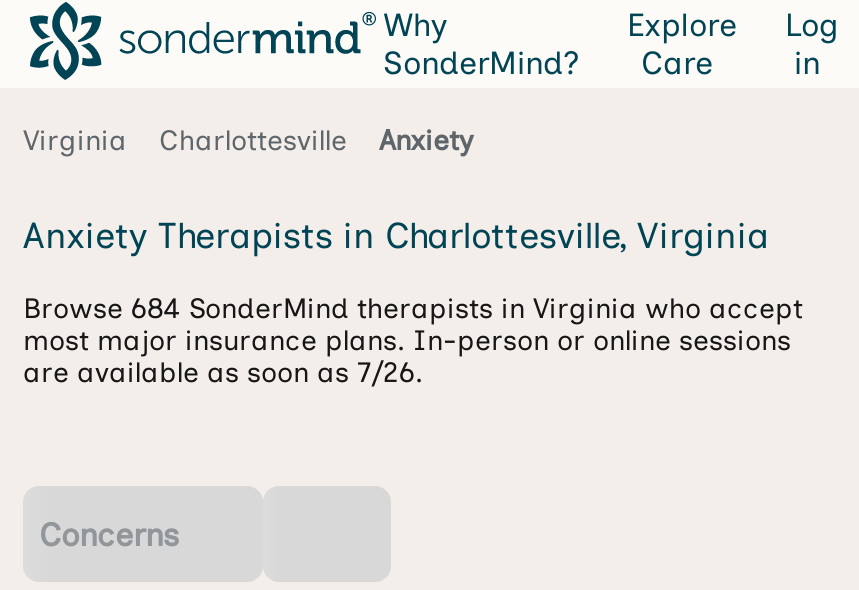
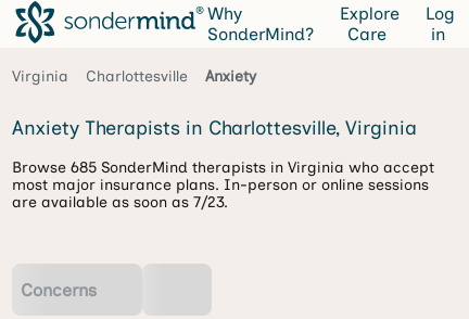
[23,292,803,326] Browse 684 SonderMind therapists in Virginia who accept -> [12,158,434,177] Browse 685 SonderMind therapists in Virginia who accept
[23,356,423,390] are available as soon as 7/26. -> [12,193,228,212] are available as soon as 7/23.

